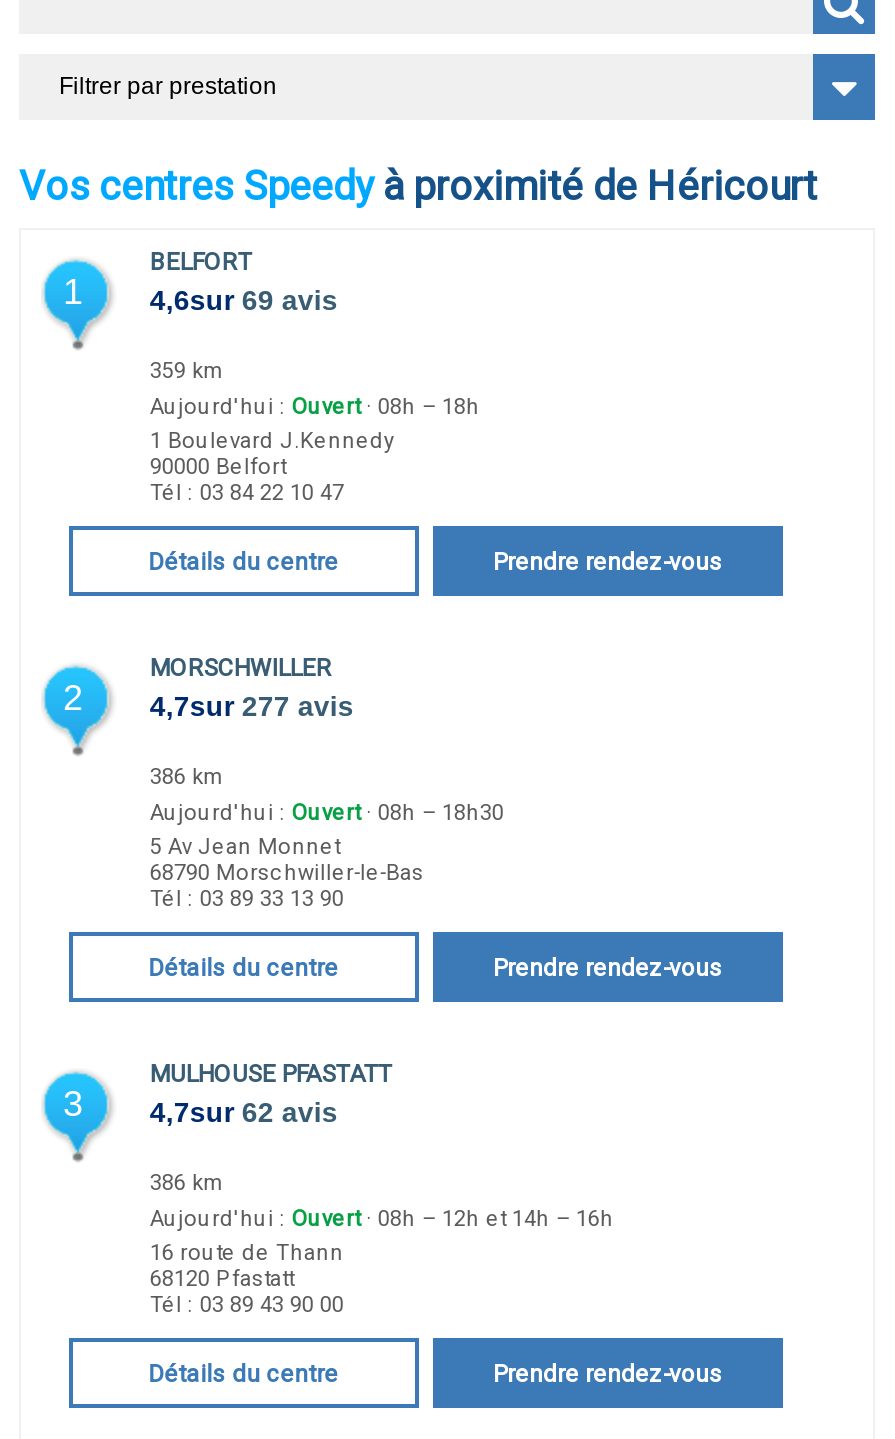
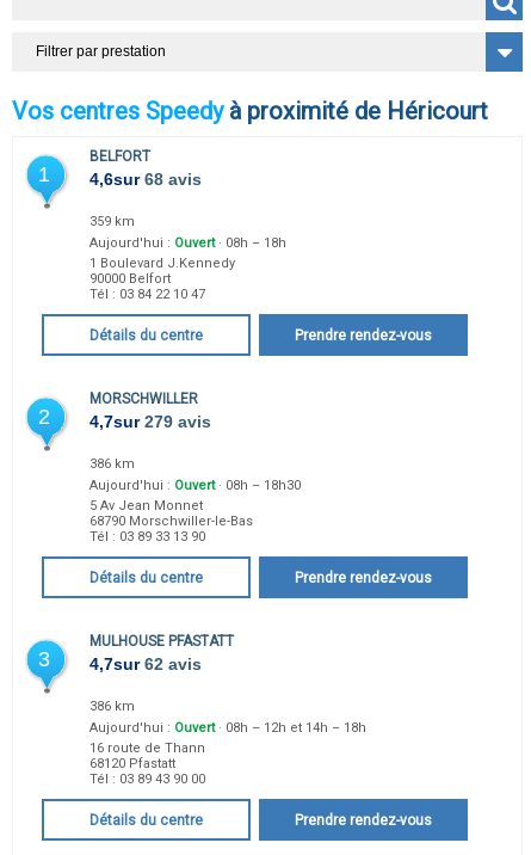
[150,284,338,316] 4,6sur 69 avis -> [90,170,202,189] 4,6sur 68 avis
[150,690,354,722] 4,7sur 277 avis -> [90,412,212,431] 4,7sur 279 avis
[150,1206,614,1232] Aujourd'hui : Ouvert · 08h – 12h et 14h – 16h -> [90,720,367,736] Aujourd'hui : Ouvert · 08h – 12h et 14h – 18h

